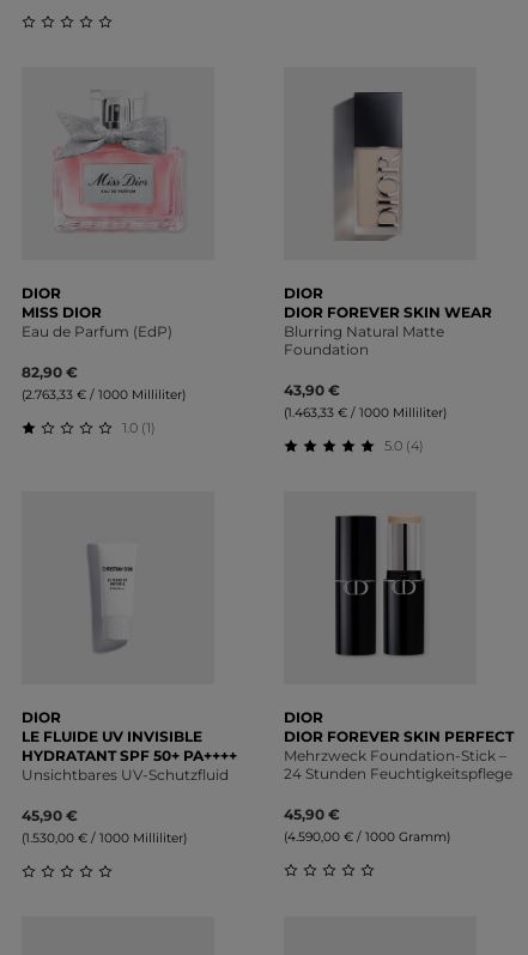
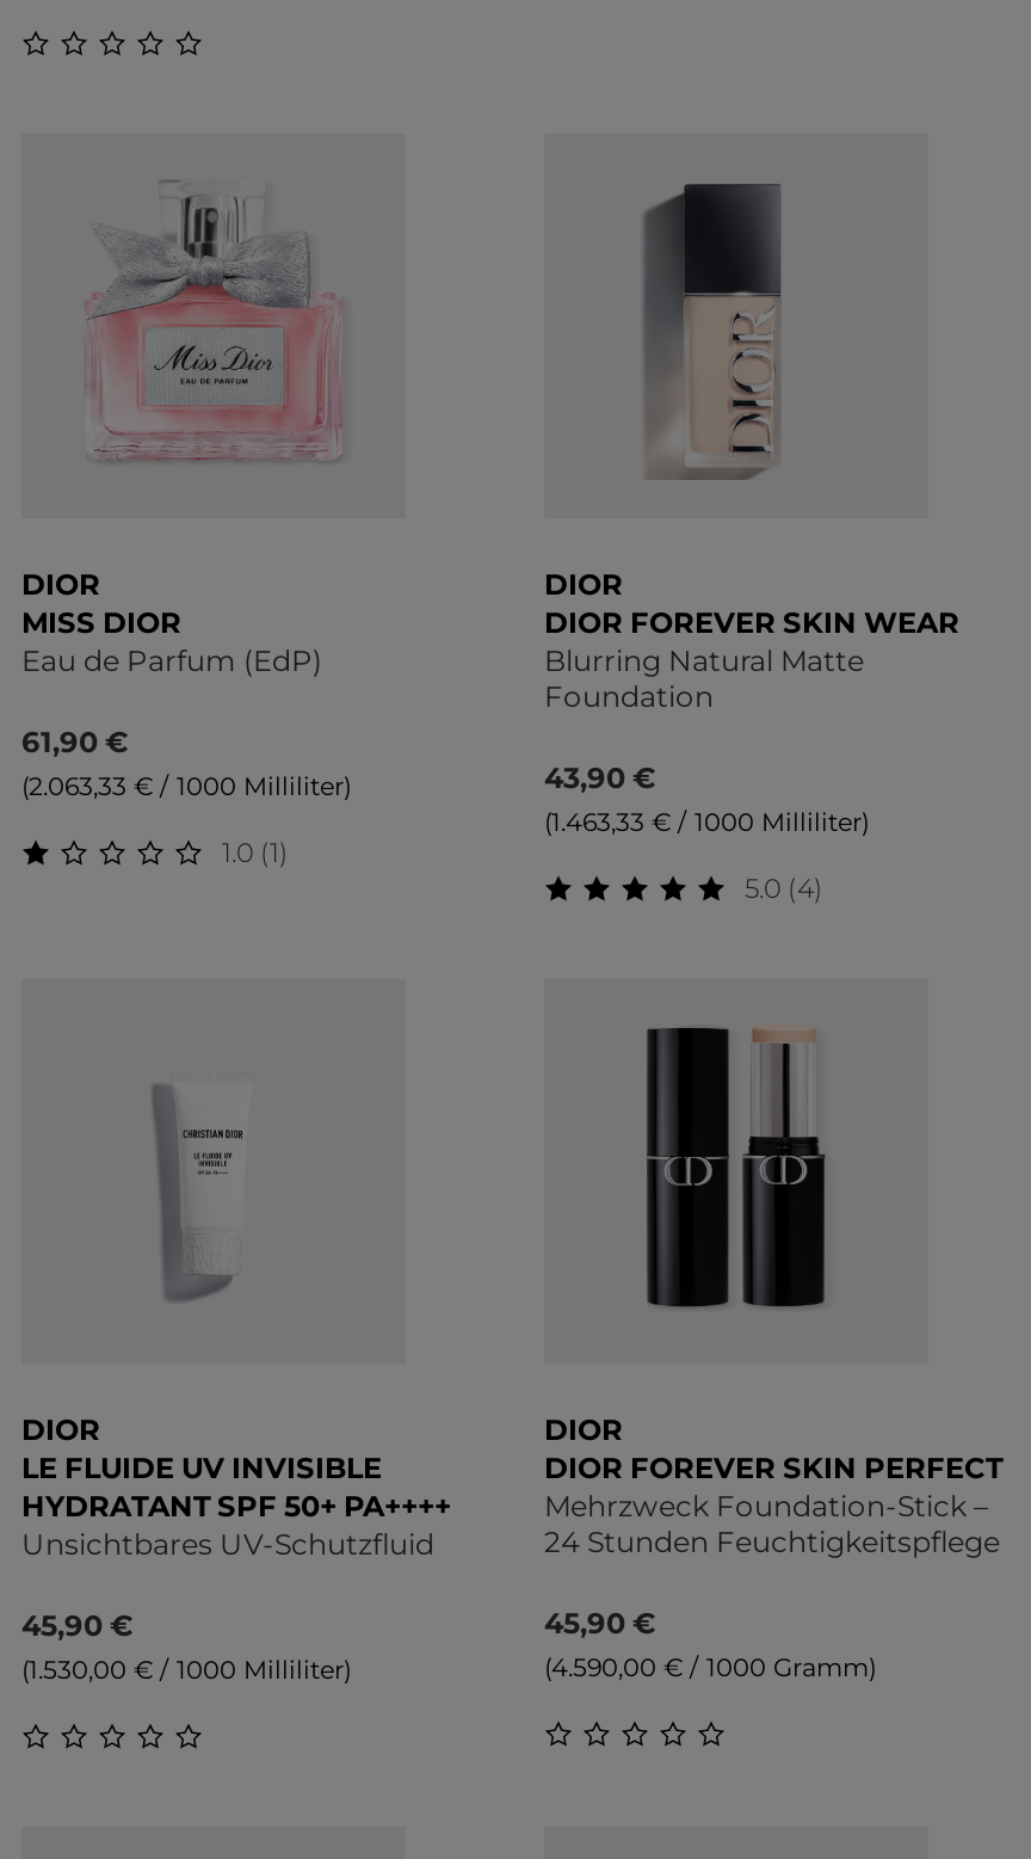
[22,363,78,381] 82,90 € -> [21,724,129,759] 61,90 €
[22,387,186,403] (2.763,33 € / 1000 Milliliter) -> [21,771,351,802] (2.063,33 € / 1000 Milliliter)

